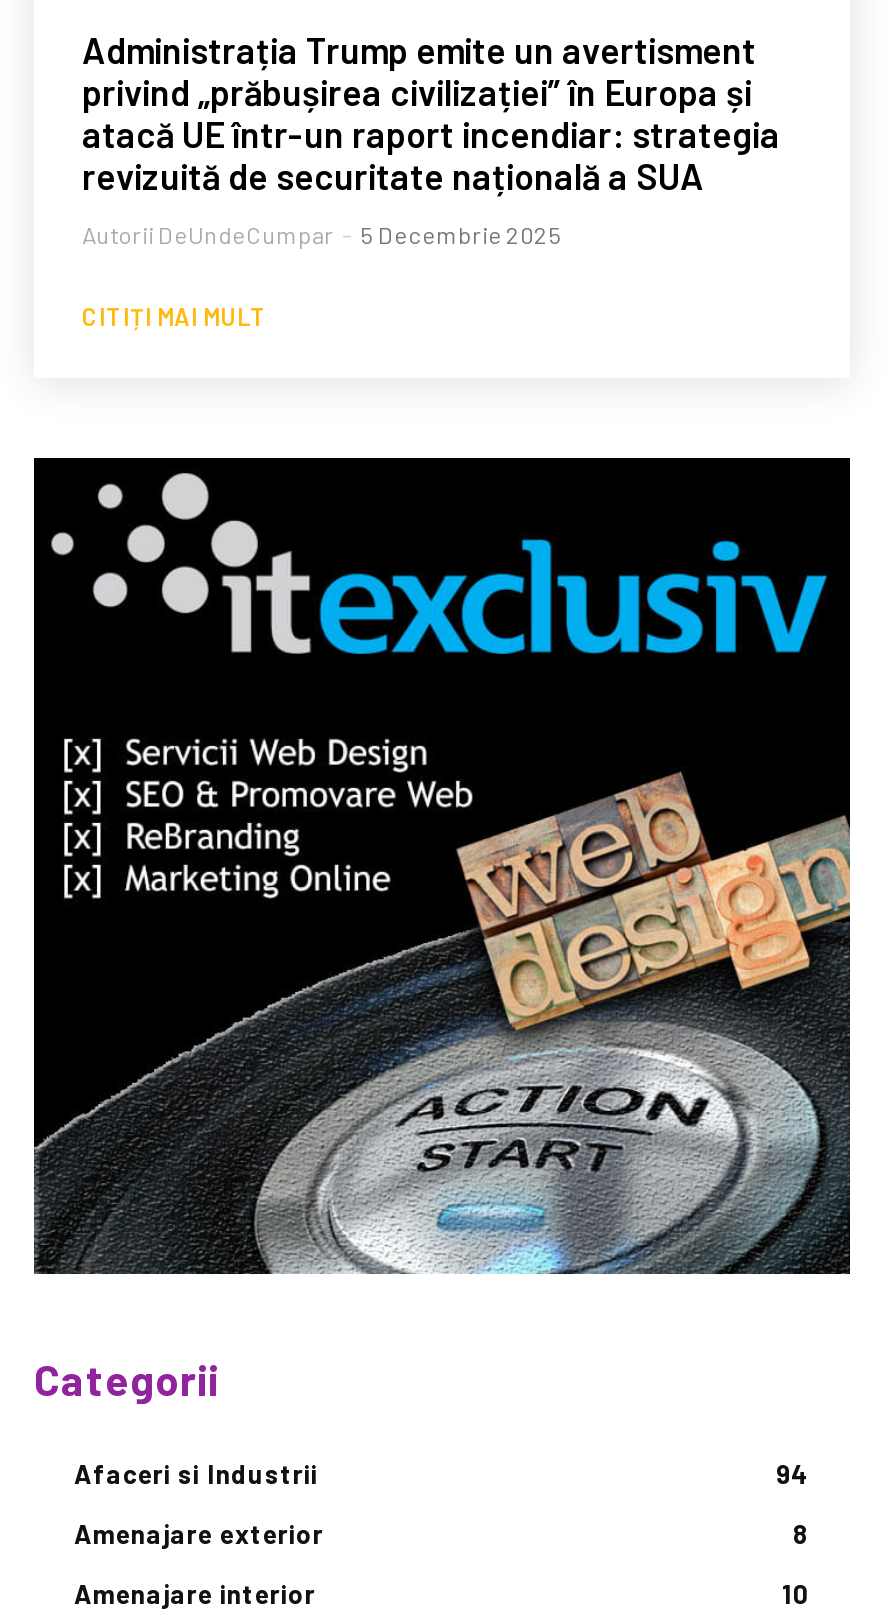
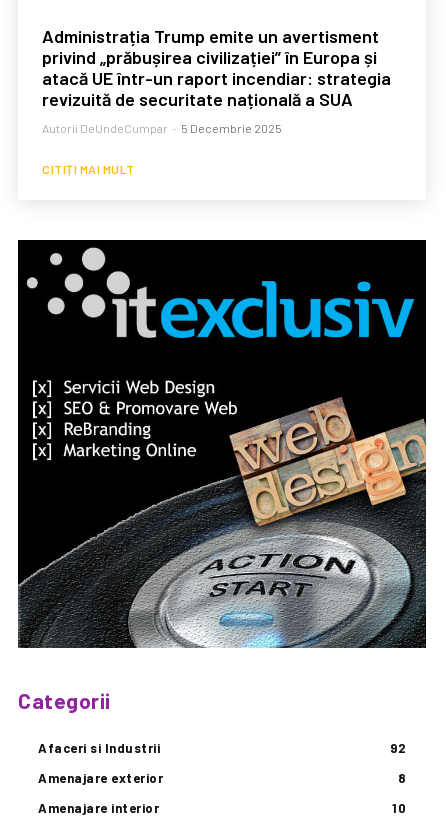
[776,1458,810,1490] 94 -> [390,740,406,756] 92

